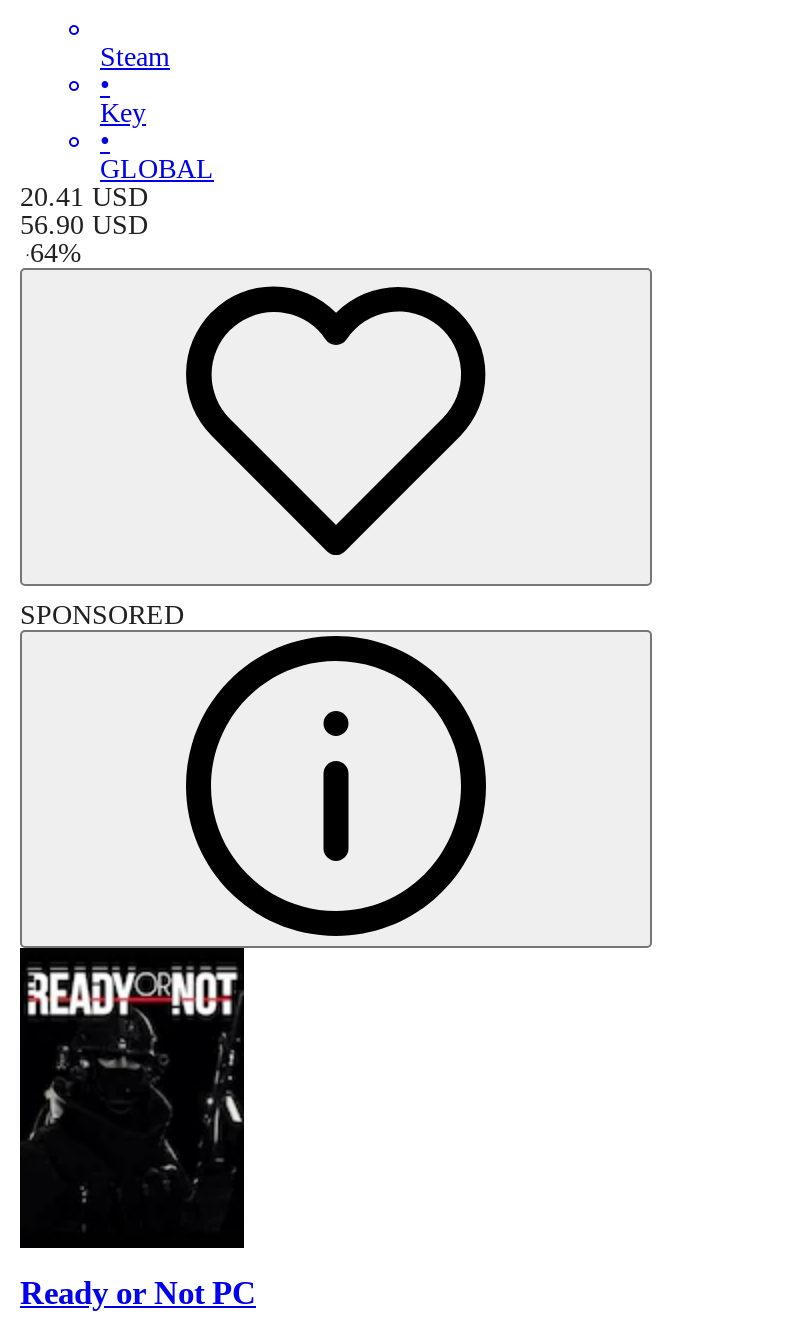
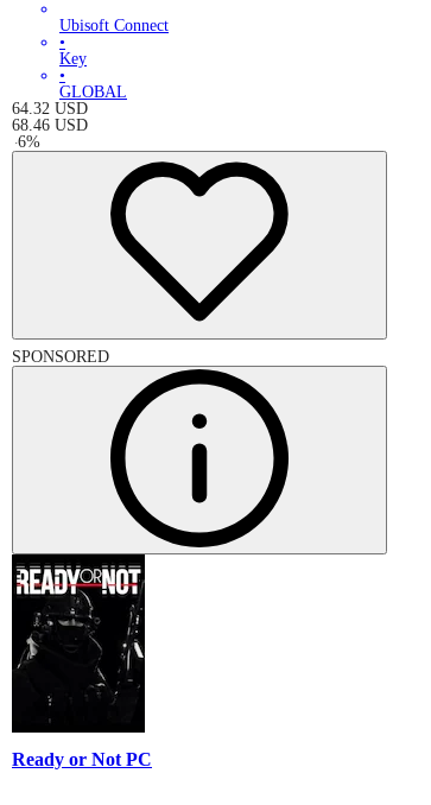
[100,41,170,71] Steam -> [59,16,169,34] Ubisoft Connect
[20,181,148,211] 20.41 USD -> [12,99,88,117] 64.32 USD
[20,209,148,239] 56.90 USD -> [12,116,88,134] 68.46 USD
[20,237,82,267] - 64% -> [12,133,40,150] - 6%

